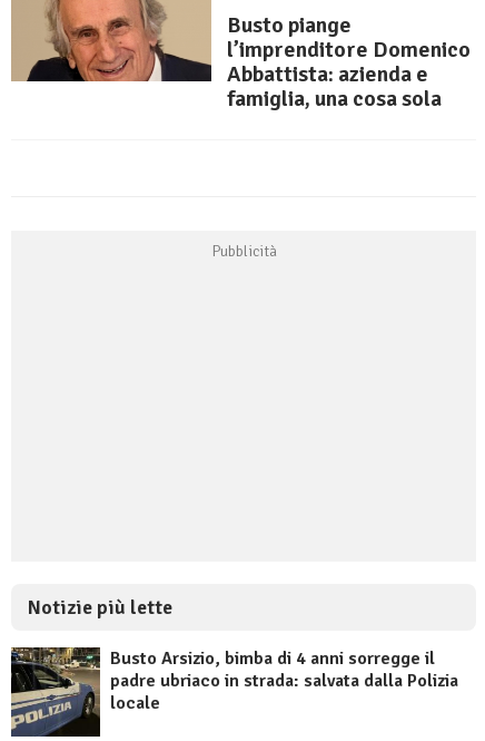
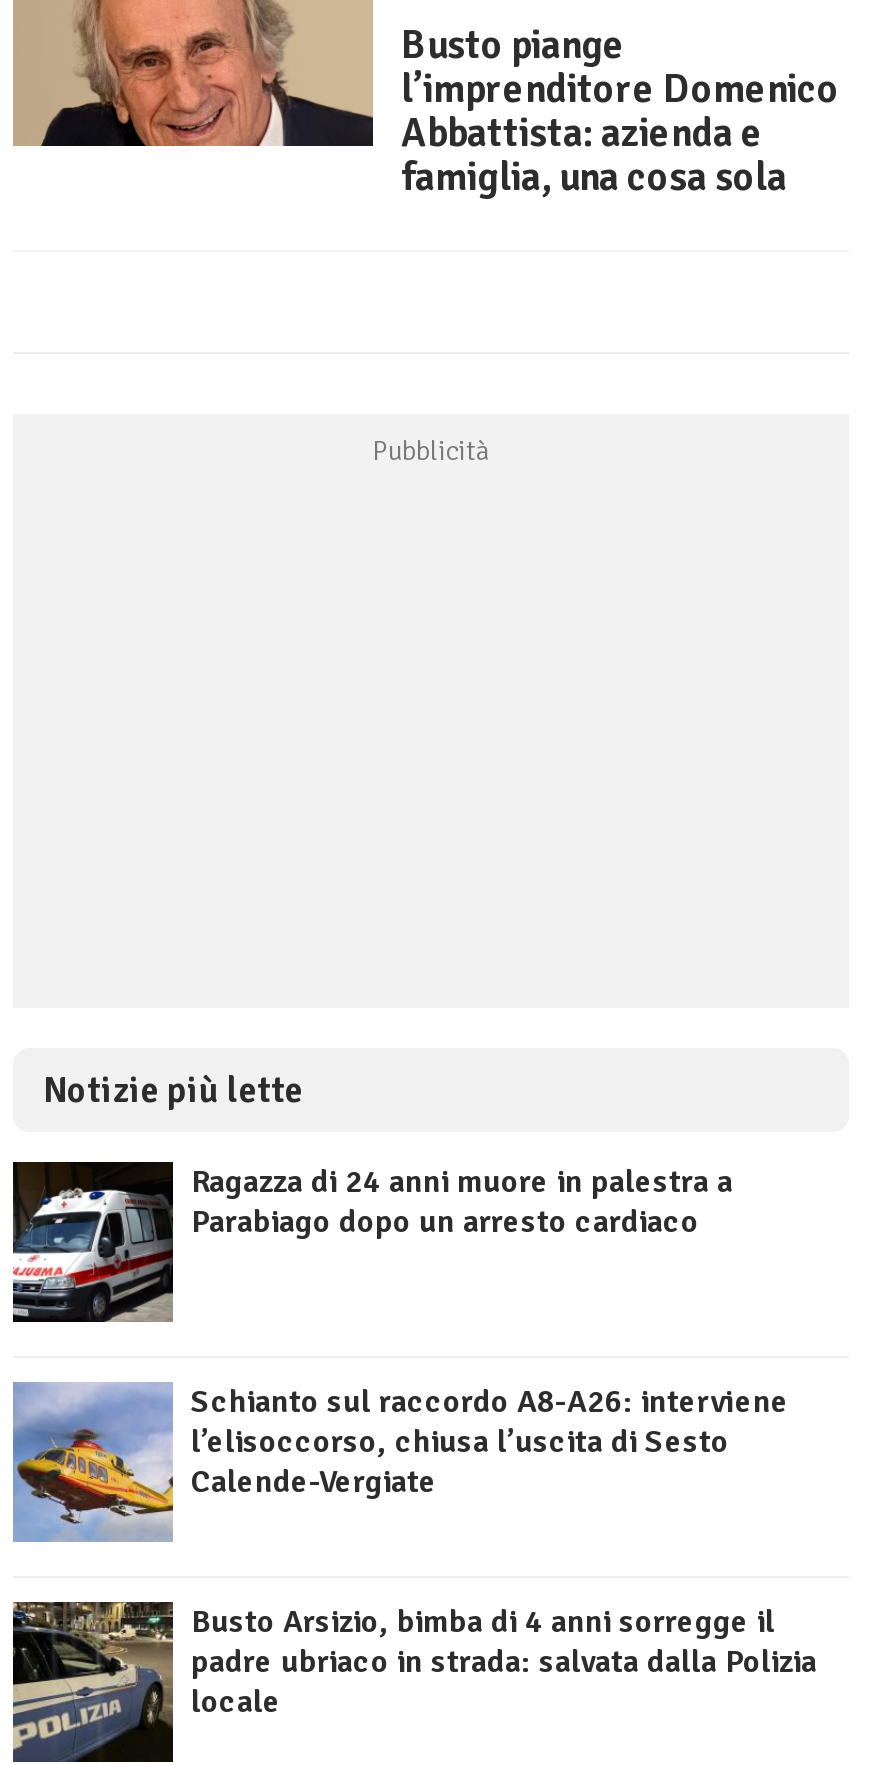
none -> [11,1160,733,1322] [image] | Ragazza di 24 anni muore in palestra a | Parabiago dopo un arresto cardiaco
none -> [11,1382,789,1542] [image] | Schianto sul raccordo A8-A26: interviene | l’elisoccorso, chiusa l’uscita di Sesto | Calende-Vergiate

